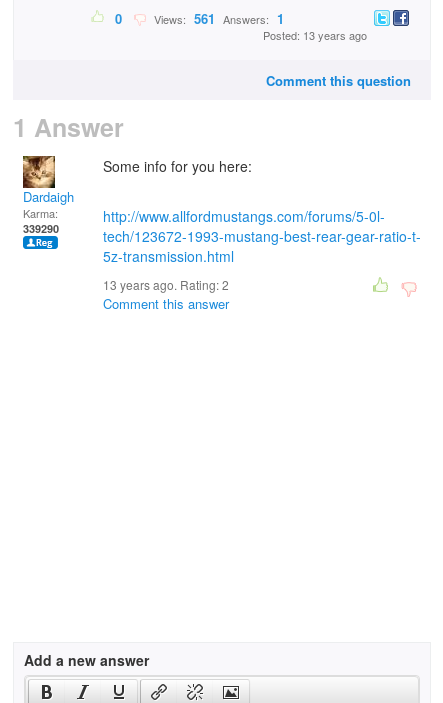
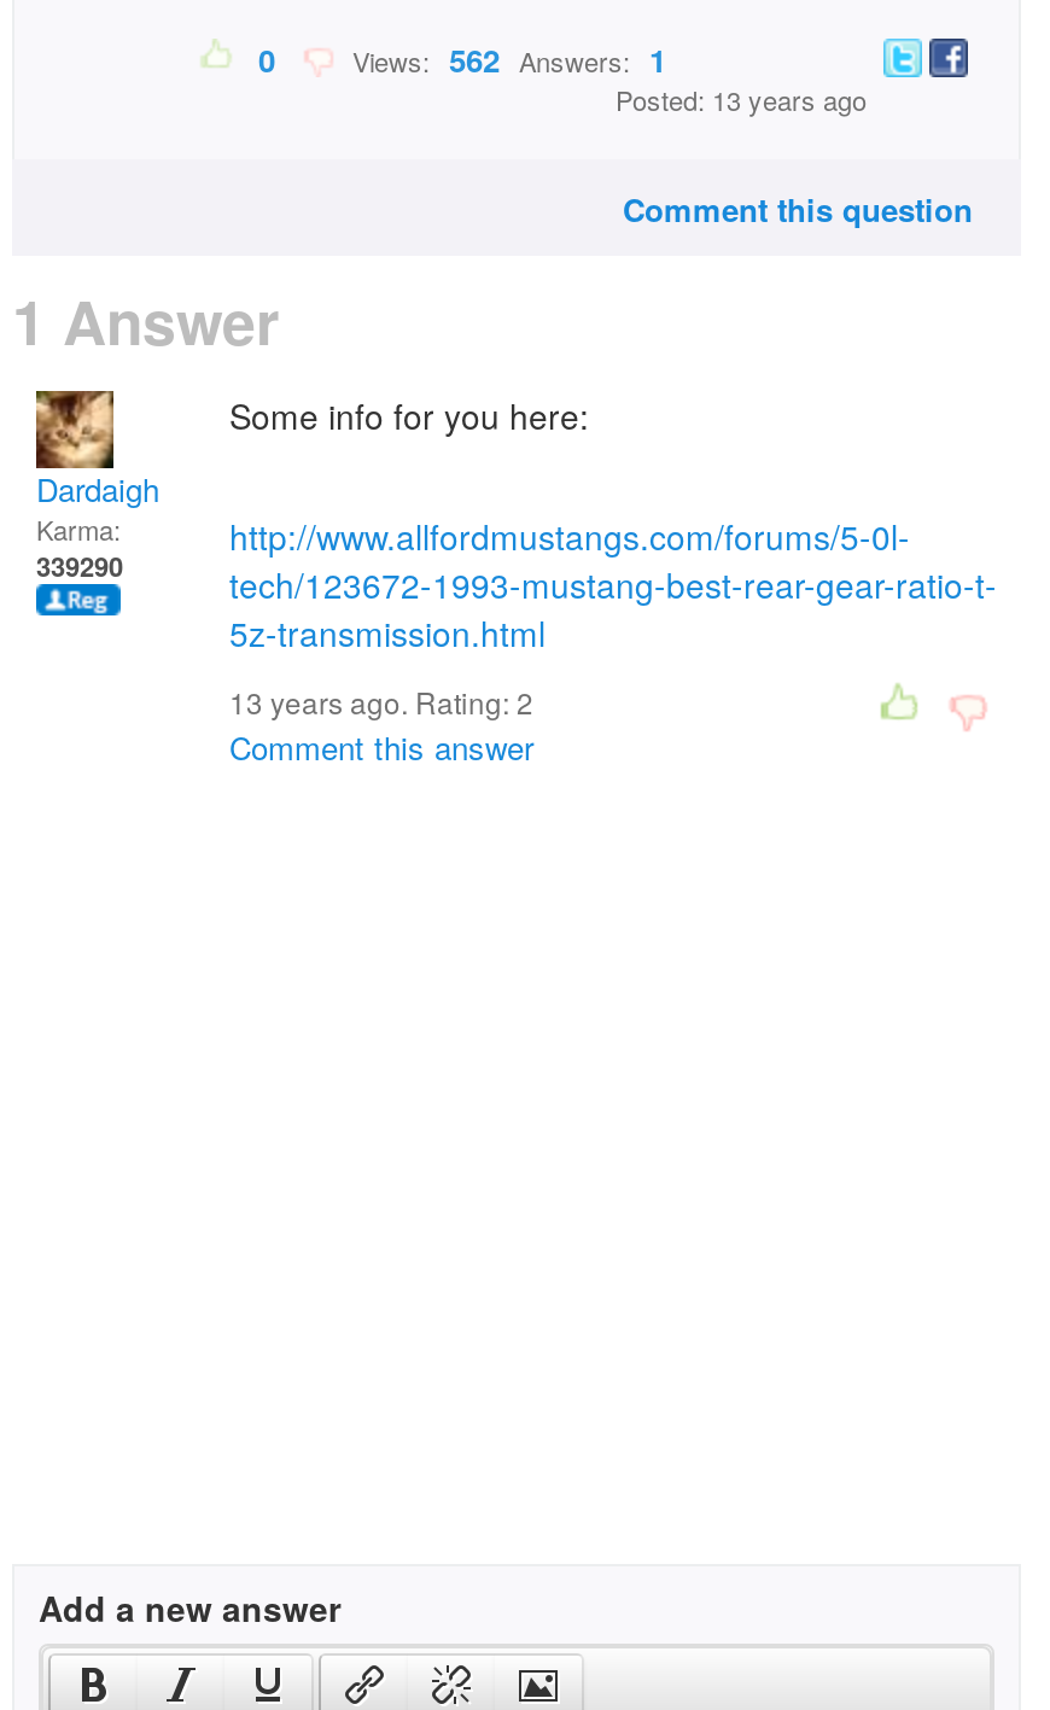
[148,9,284,28] Views: 561 Answers: 1 -> [338,36,666,82] Views: 562 Answers: 1

